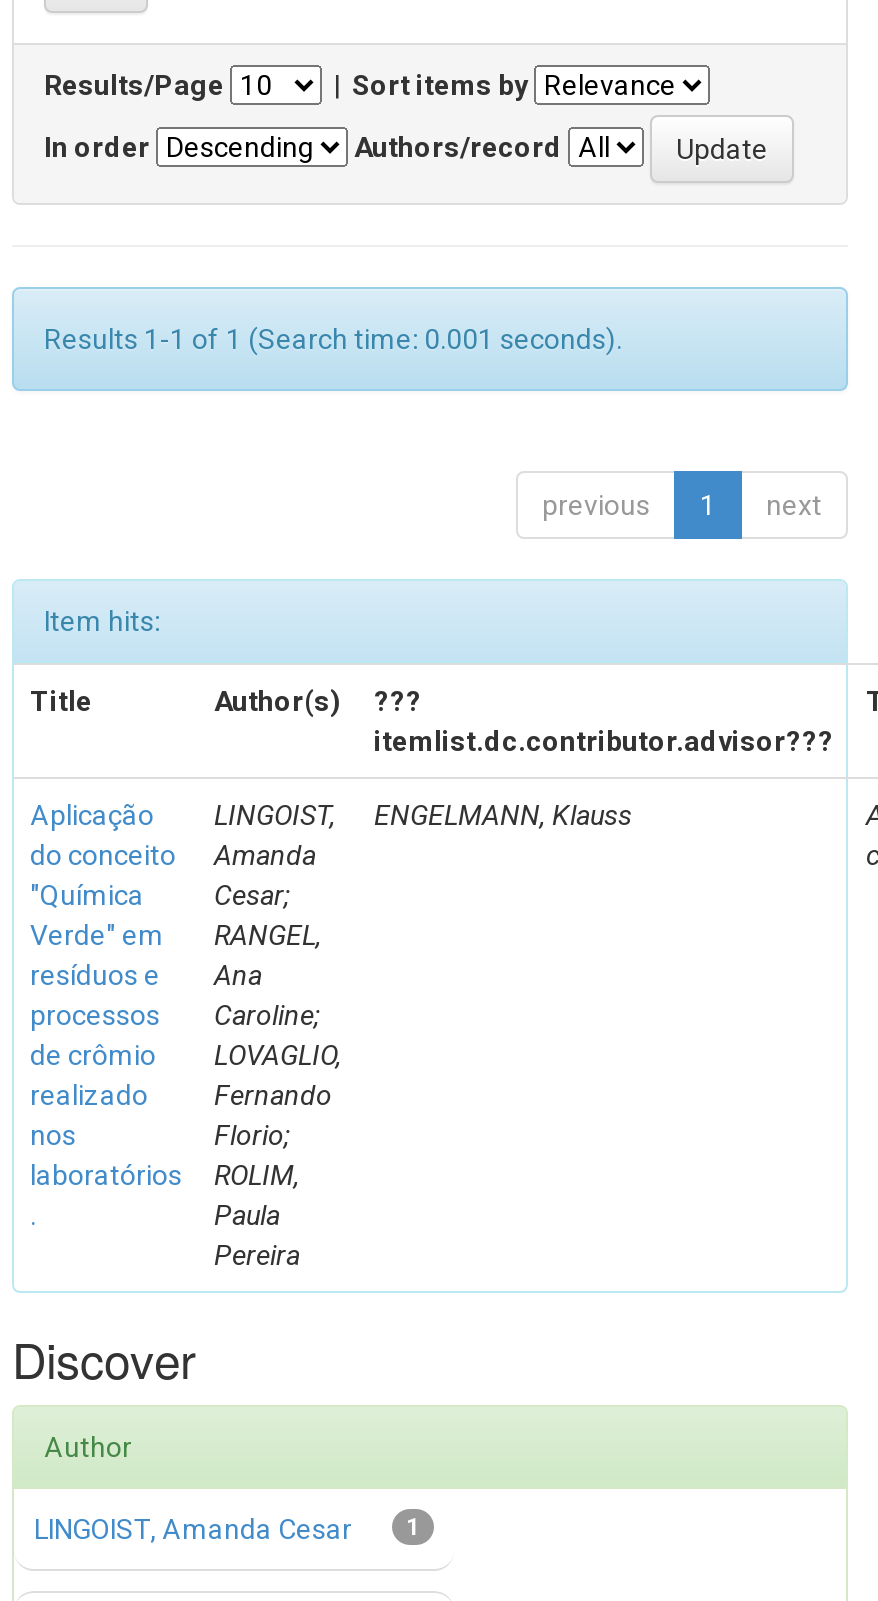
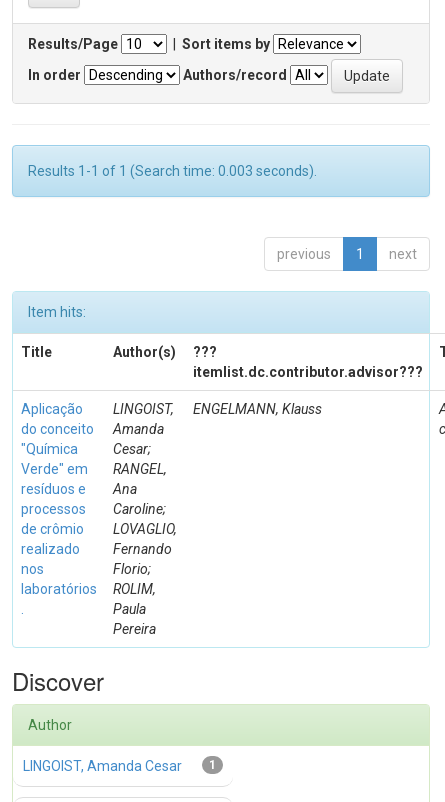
[44,323,622,355] Results 1-1 of 1 (Search time: 0.001 seconds). -> [28,163,317,179] Results 1-1 of 1 (Search time: 0.003 seconds).

